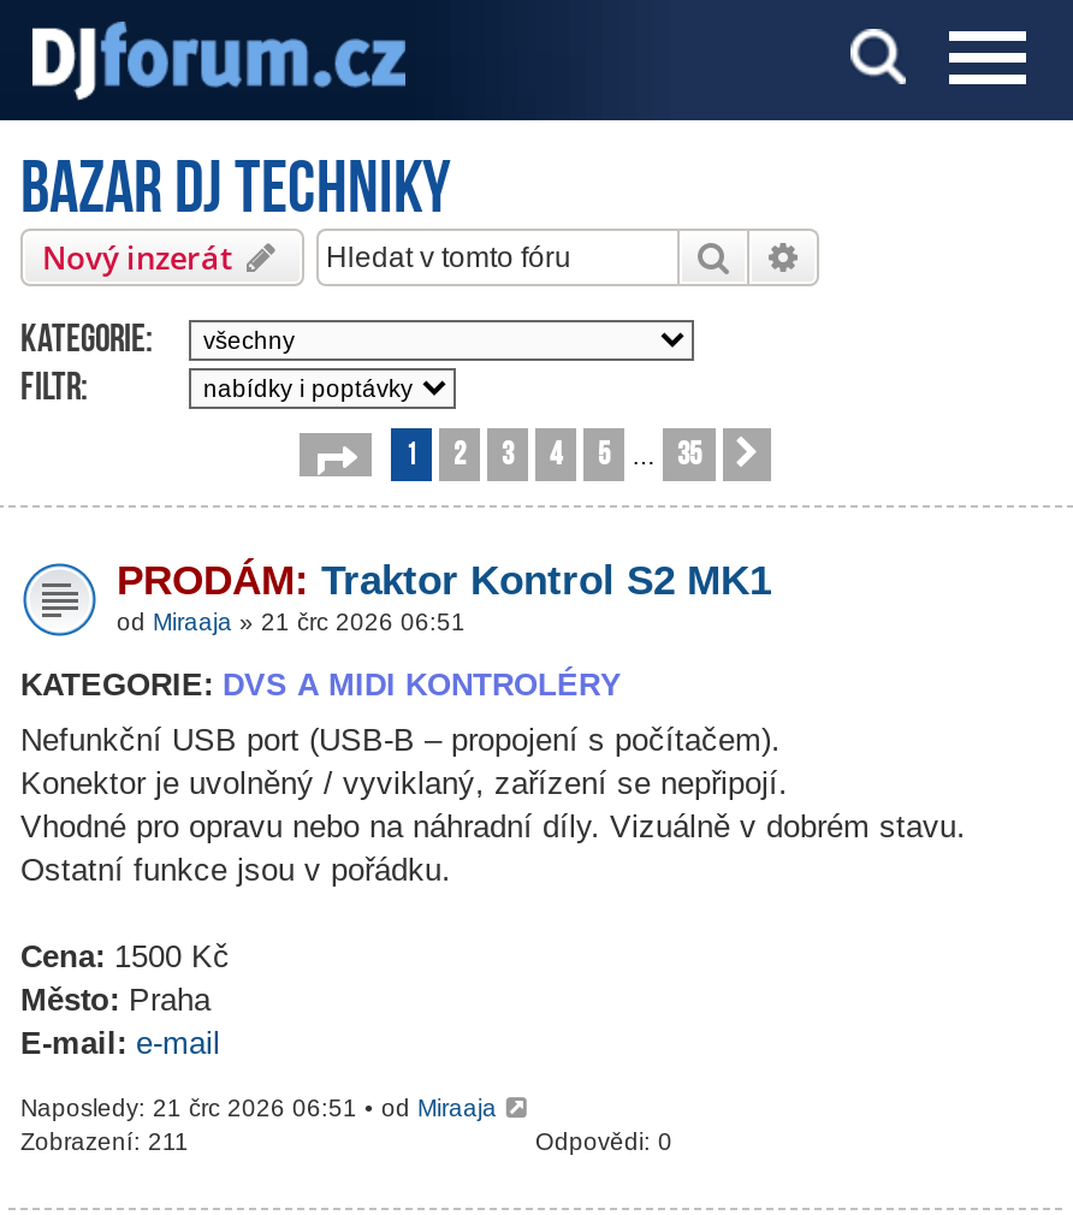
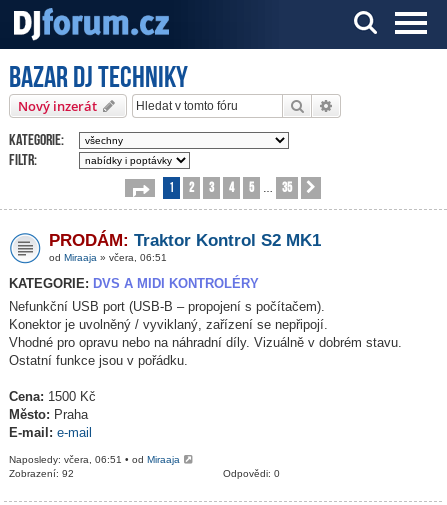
[117,609,466,635] od Miraaja» 21 črc 2026 06:51 -> [49,252,167,263] od Miraaja» včera, 06:51
[20,1095,497,1121] Naposledy: 21 črc 2026 06:51 • od Miraaja -> [9,454,180,465] Naposledy: včera, 06:51 • od Miraaja
[20,1128,189,1155] Zobrazení: 211 -> [9,468,74,479] Zobrazení: 92

